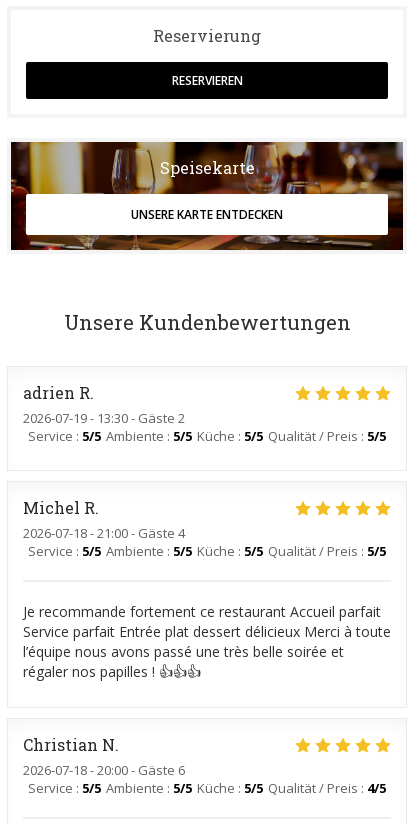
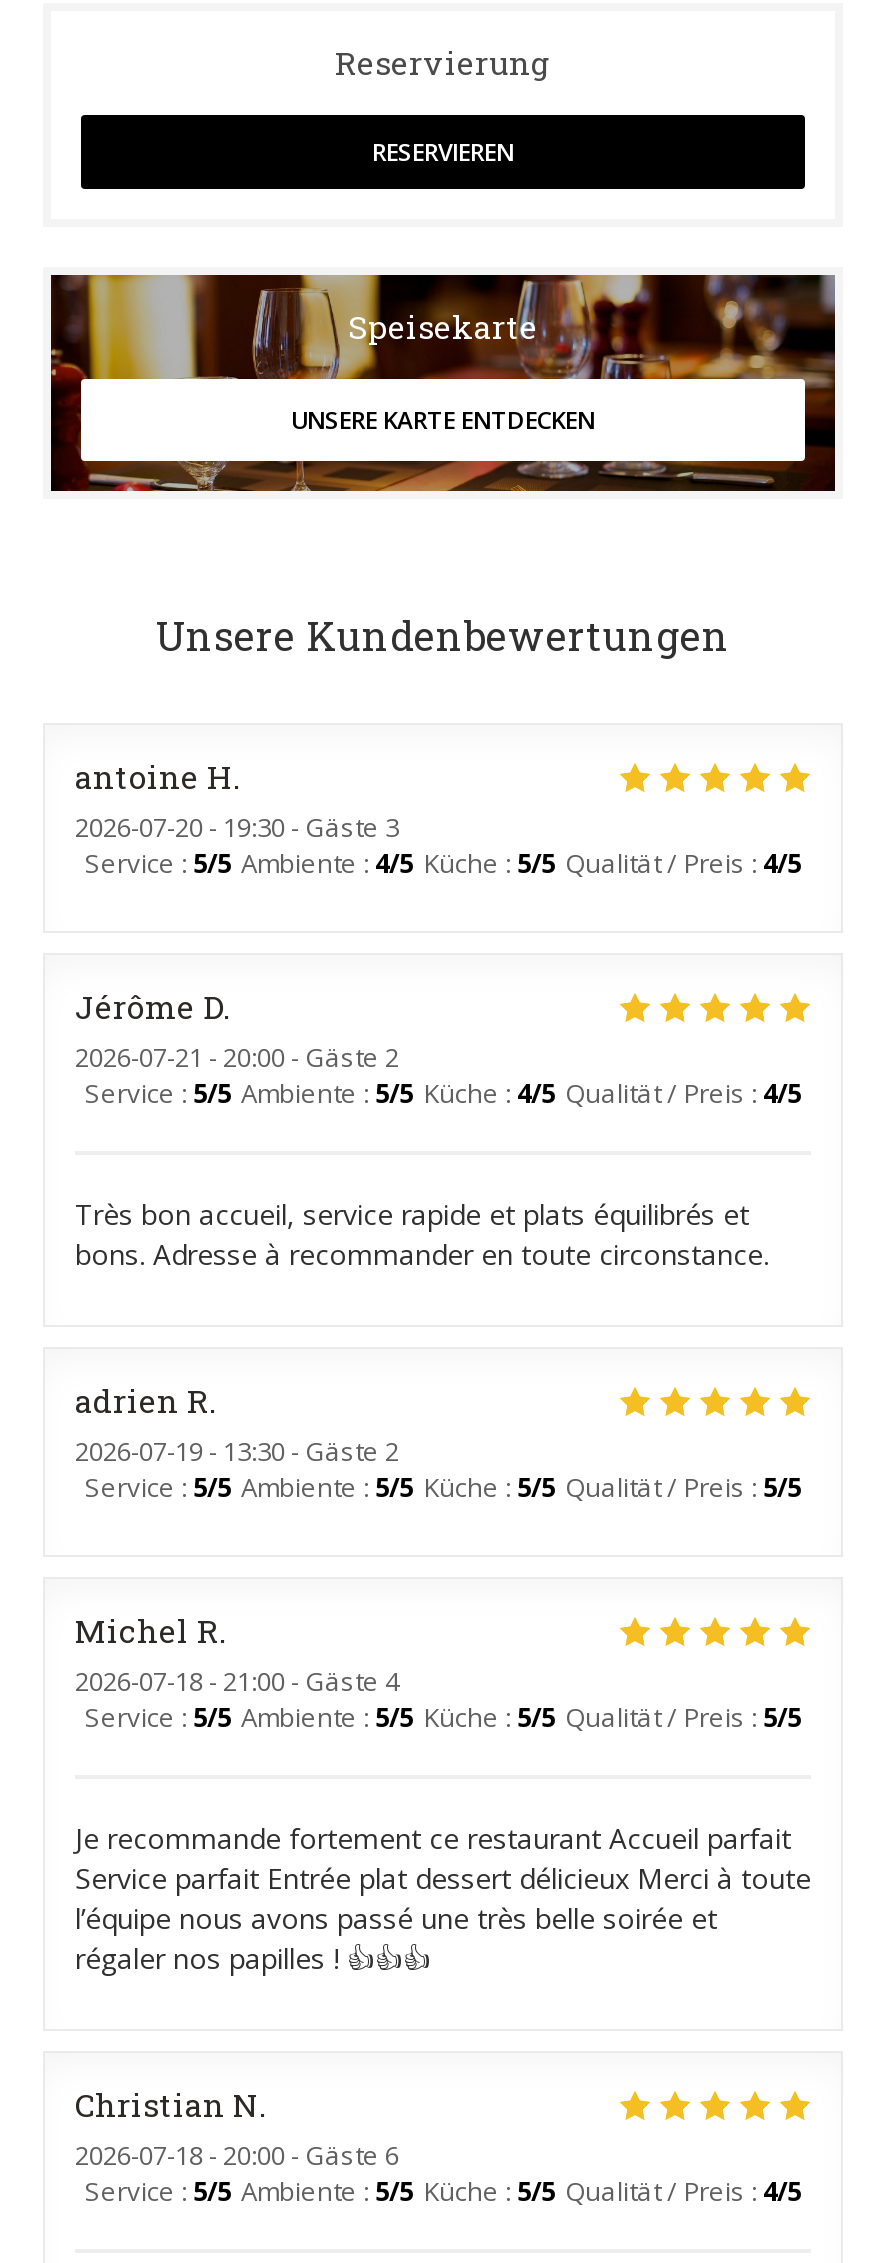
none -> [75,755,801,1273] antoine H | 2026-07-20 - 19:30 - Gäste 3 | Service: 5/5 Ambiente: 4/5 Küche: 5/5 Qualität / Preis: 4/5 | Jérôme D | 2026-07-21 - 20:00 - Gäste 2 | Service: 5/5 Ambiente: 5/5 Küche: 4/5 Qualität / Preis: 4/5 | Très bon accueil, service rapide et plats équilibrés et | bons. Adresse à recommander en toute circonstance.

